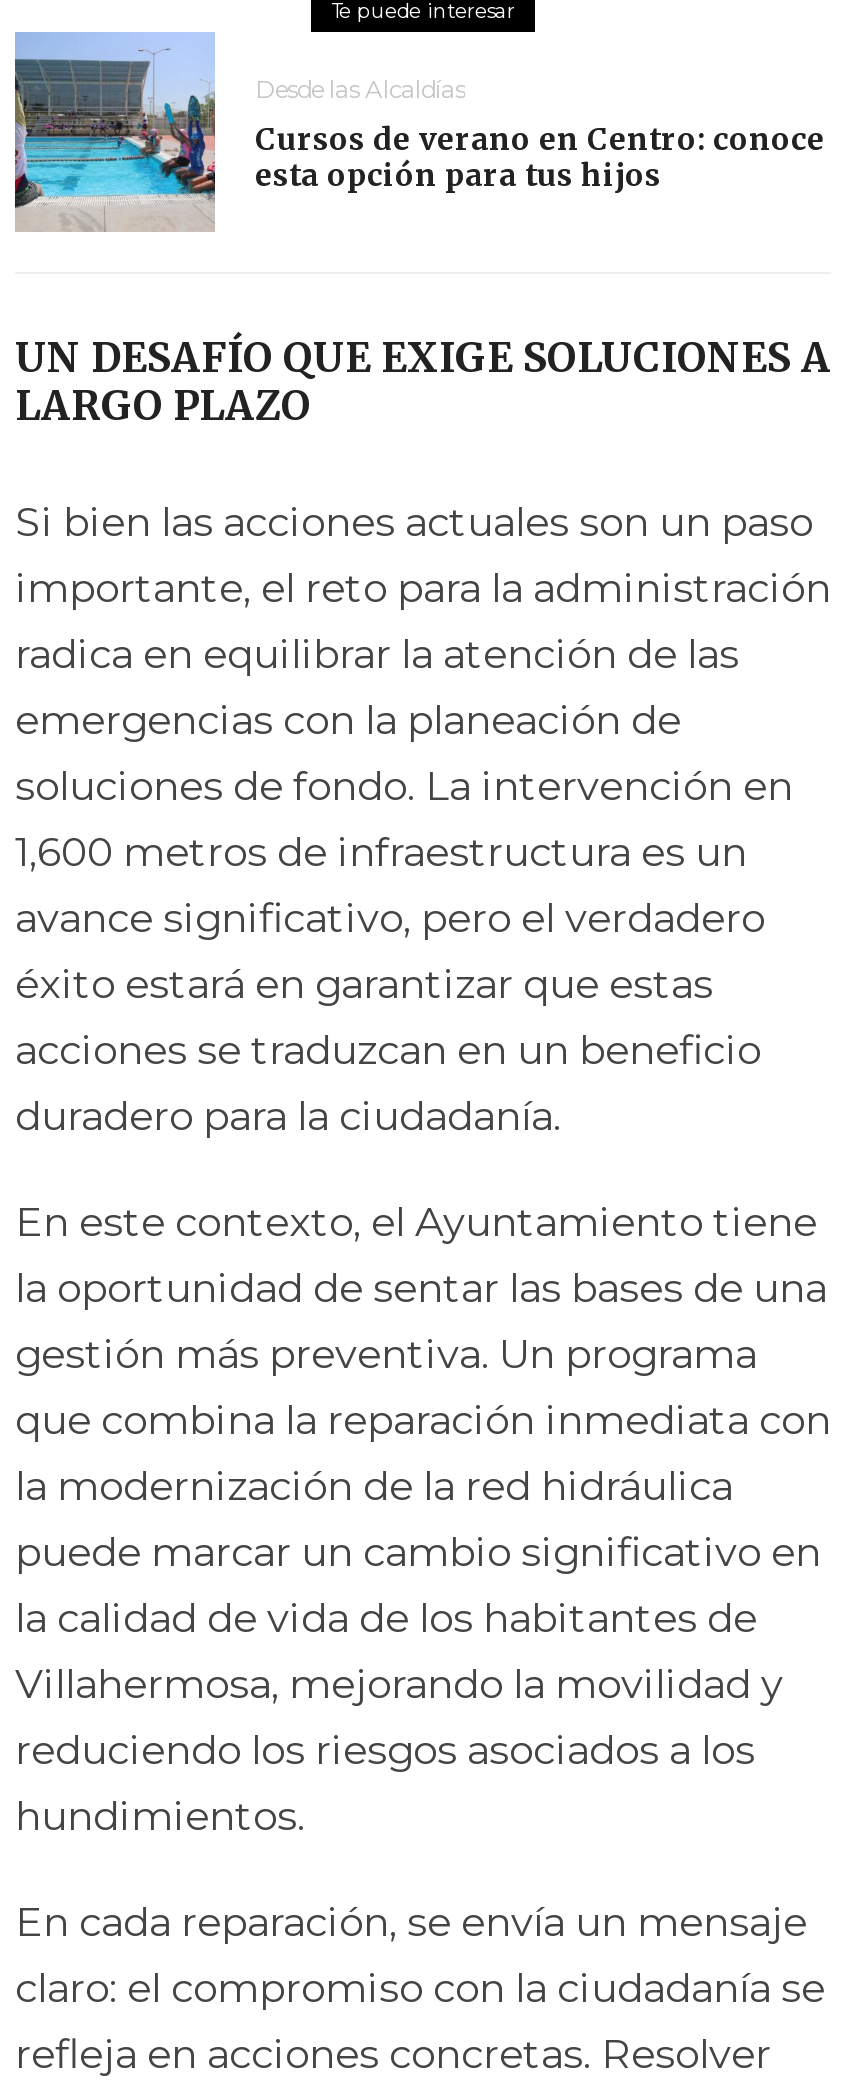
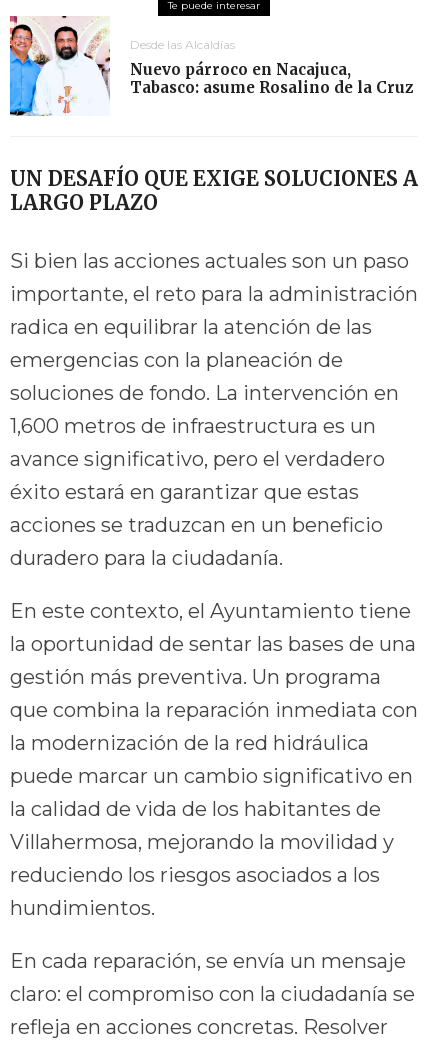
[13,30,825,234] [image] | Cursos de verano en Centro: conoce | esta opción para tus hijos -> [9,15,413,116] [image] | Nuevo párroco en Nacajuca, | Tabasco: asume Rosalino de la Cruz

